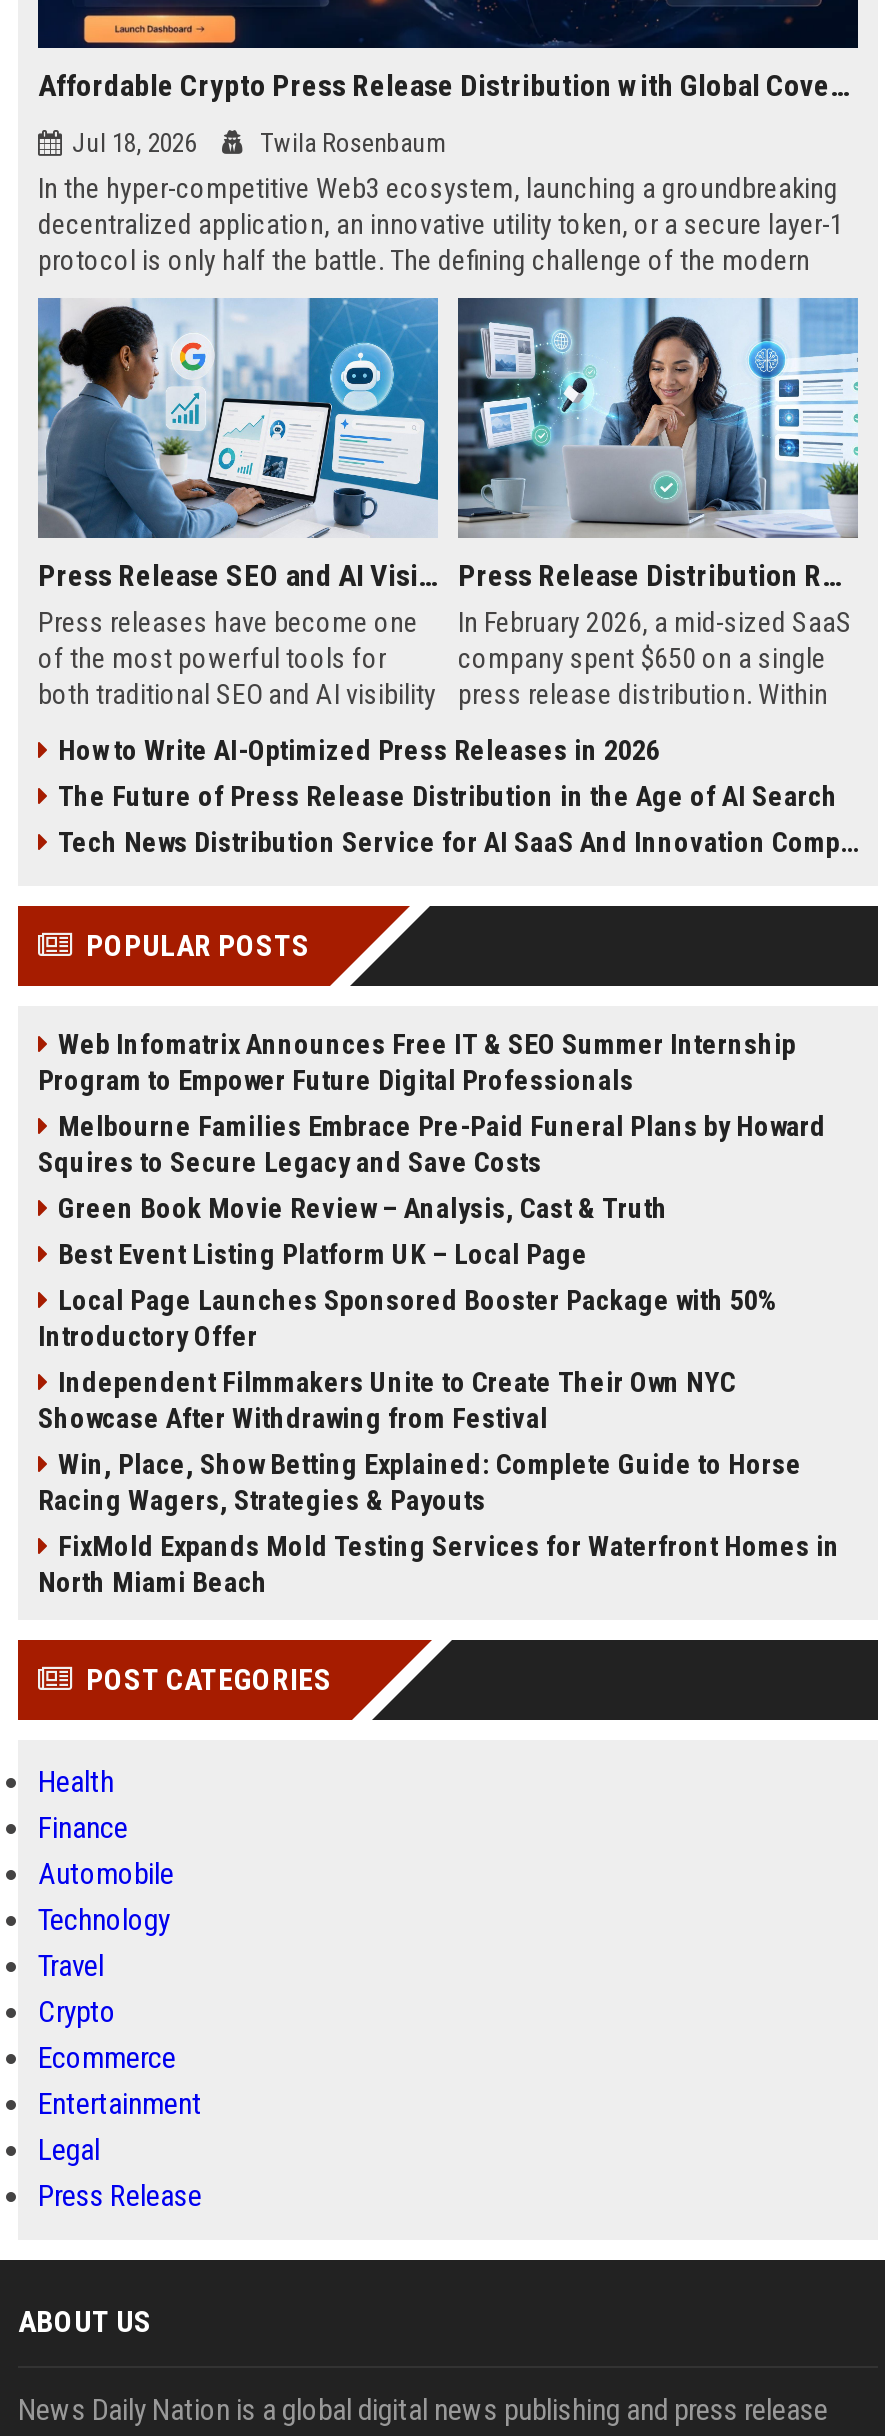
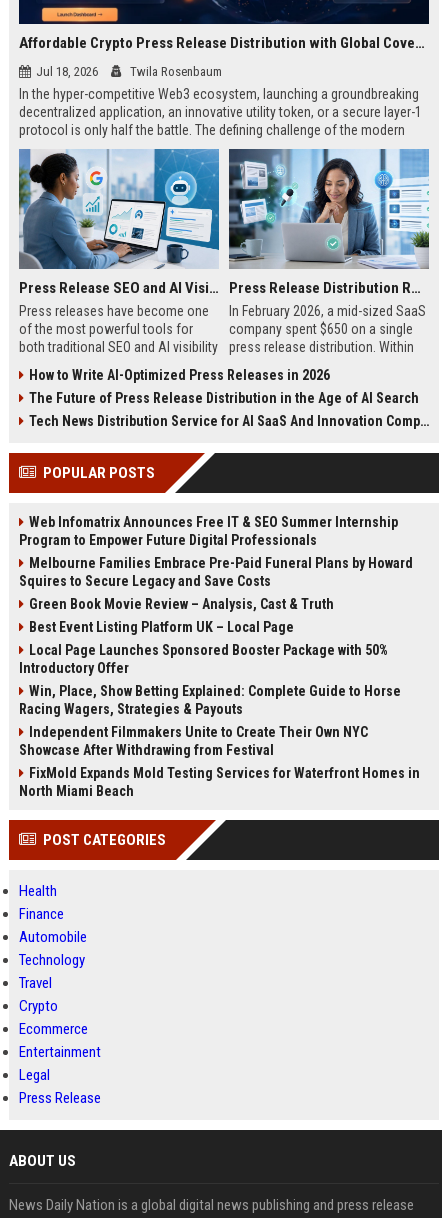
moved [38,1366,736,1434] -> [19,724,368,758]: Independent Filmmakers Unite to Create Their Own NYC | Showcase After Withdrawing from Festival
moved [38,1448,802,1516] -> [19,683,401,717]: Win, Place, Show Betting Explained: Complete Guide to Horse | Racing Wagers, Strategies & Payouts

